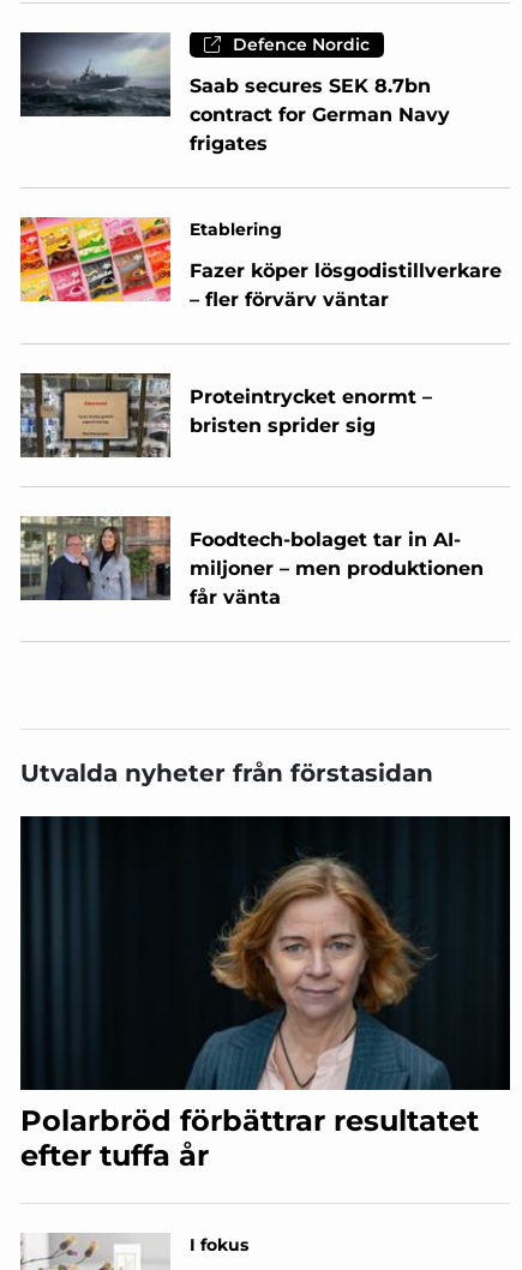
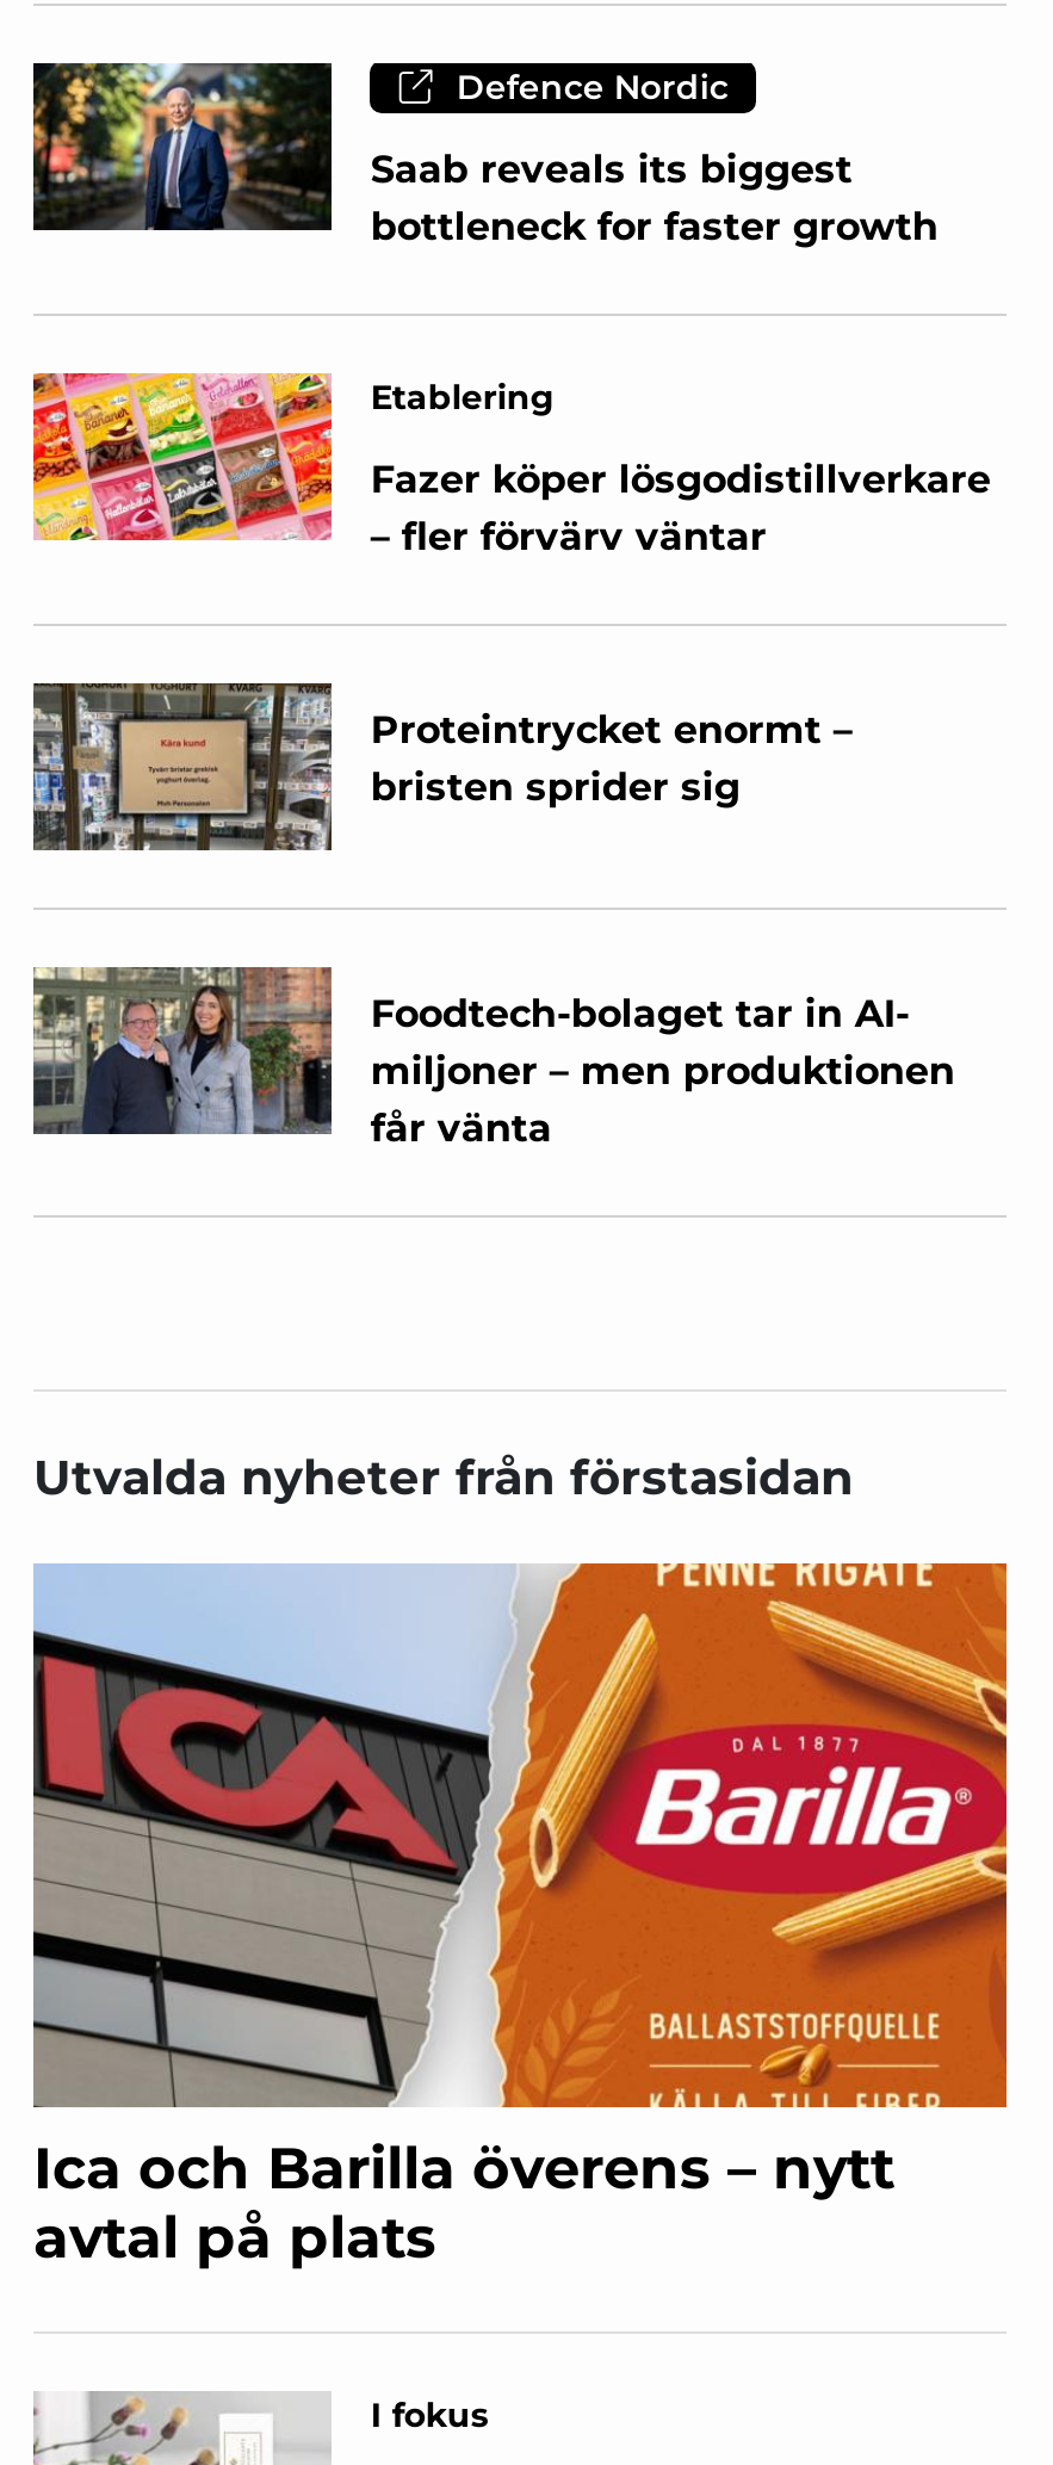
[20,31,450,155] [image] | Saab secures SEK 8.7bn | contract for German Navy | frigates -> [31,61,938,250] [image] | Saab reveals its biggest | bottleneck for faster growth
[19,815,511,1173] [image] | Polarbröd förbättrar resultatet | efter tuffa år -> [31,1561,1009,2272] [image] | Ica och Barilla överens – nytt | avtal på plats

